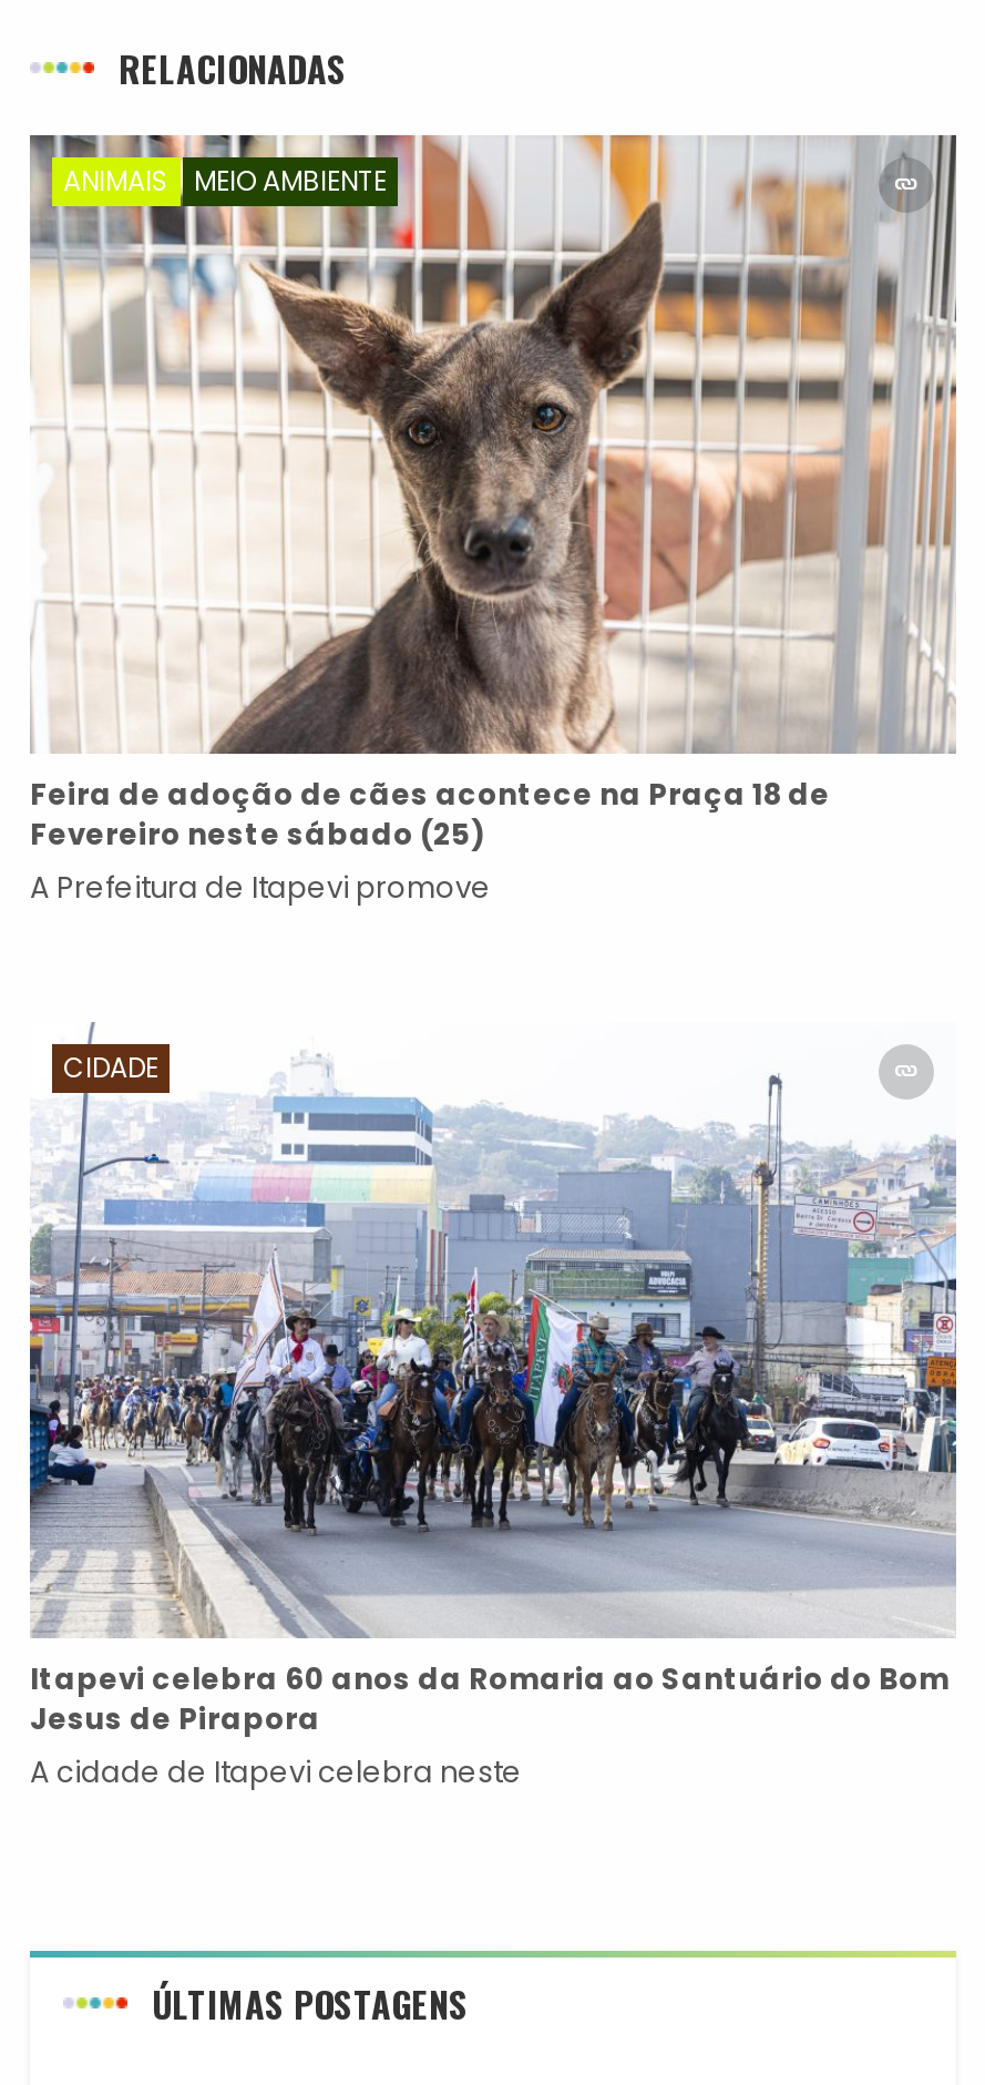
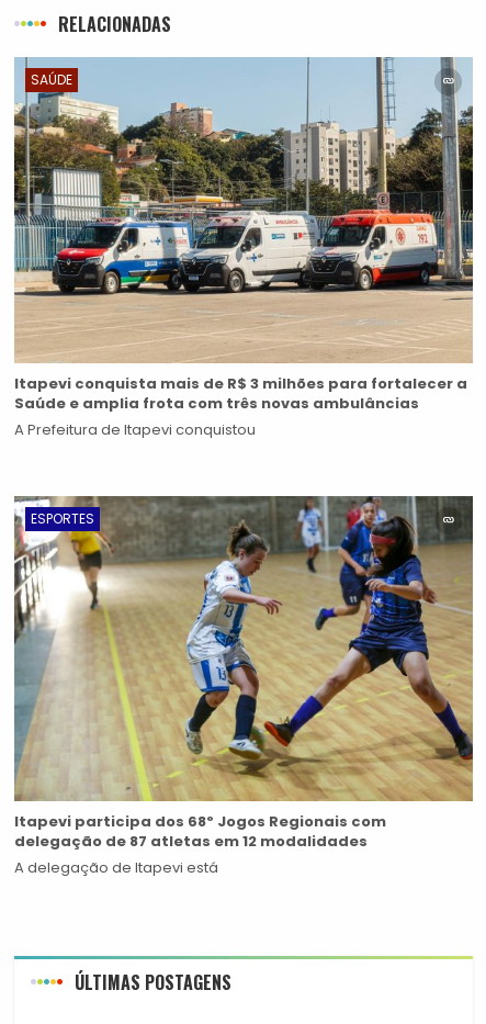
[30,133,958,754] [image] | ANIMAIS | MEIO AMBIENTE -> [13,57,474,363] [image] | SAÚDE
[30,773,830,908] Feira de adoção de cães acontece na Praça 18 de | Fevereiro neste sábado (25) | A Prefeitura de Itapevi promove -> [14,373,467,440] Itapevi conquista mais de R$ 3 milhões para fortalecer a | Saúde e amplia frota com três novas ambulâncias | A Prefeitura de Itapevi conquistou
[28,1022,958,1638] [image] | CIDADE -> [13,495,474,801] [image] | ESPORTES
[30,1658,950,1793] Itapevi celebra 60 anos da Romaria ao Santuário do Bom | Jesus de Pirapora | A cidade de Itapevi celebra neste -> [14,812,386,878] Itapevi participa dos 68º Jogos Regionais com | delegação de 87 atletas em 12 modalidades | A delegação de Itapevi está

